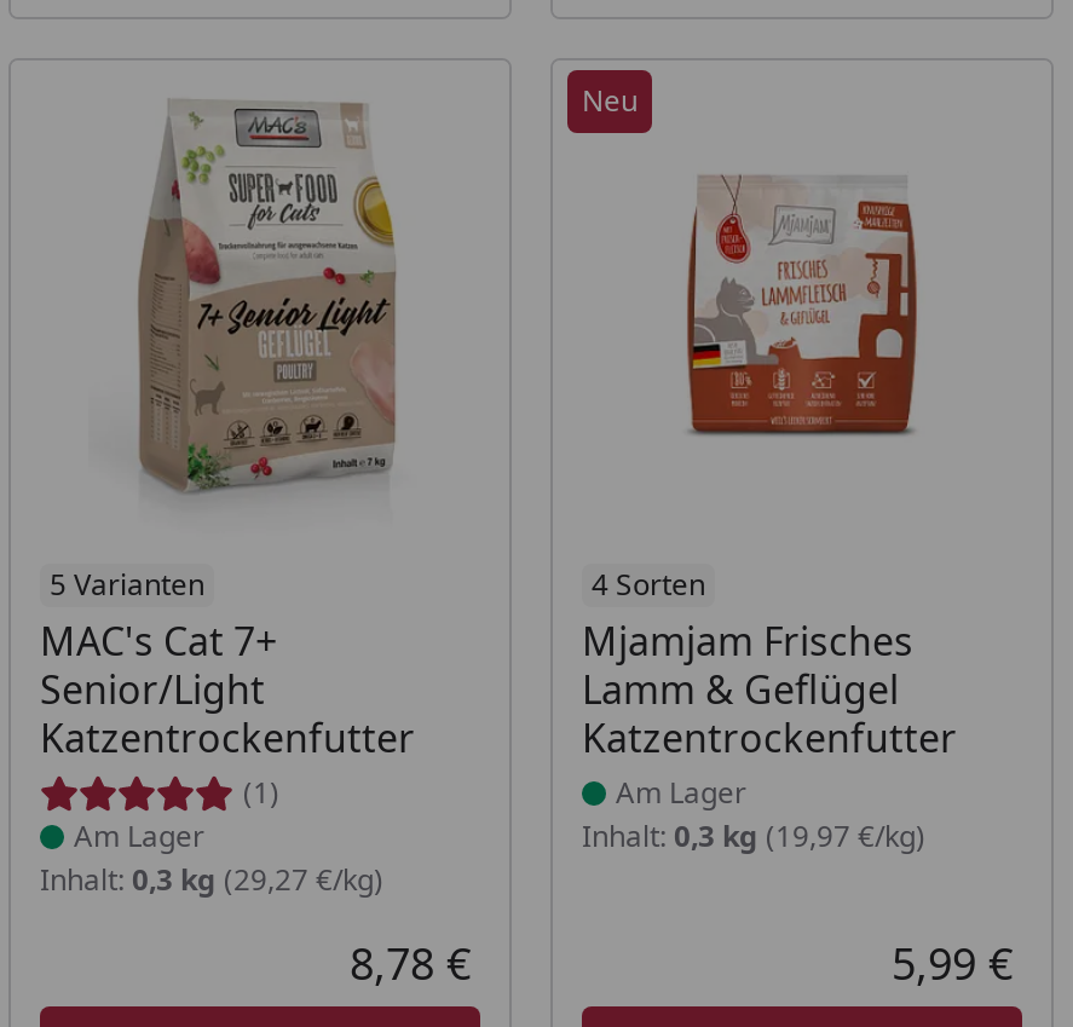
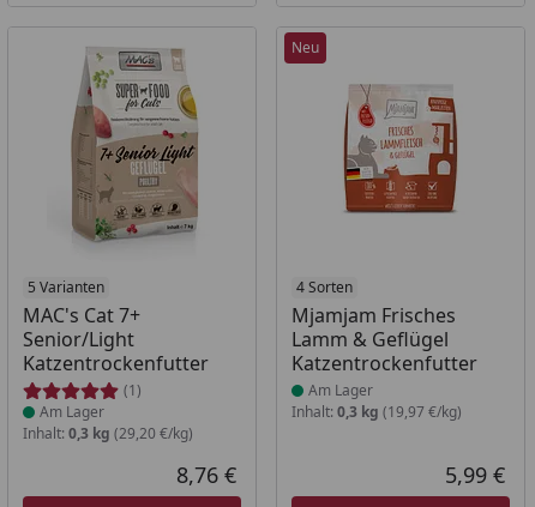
[40,860,383,901] Inhalt: 0,3 kg (29,27 €/kg) -> [23,423,193,444] Inhalt: 0,3 kg (29,20 €/kg)
[350,935,471,993] 8,78 € -> [176,461,236,489] 8,76 €

